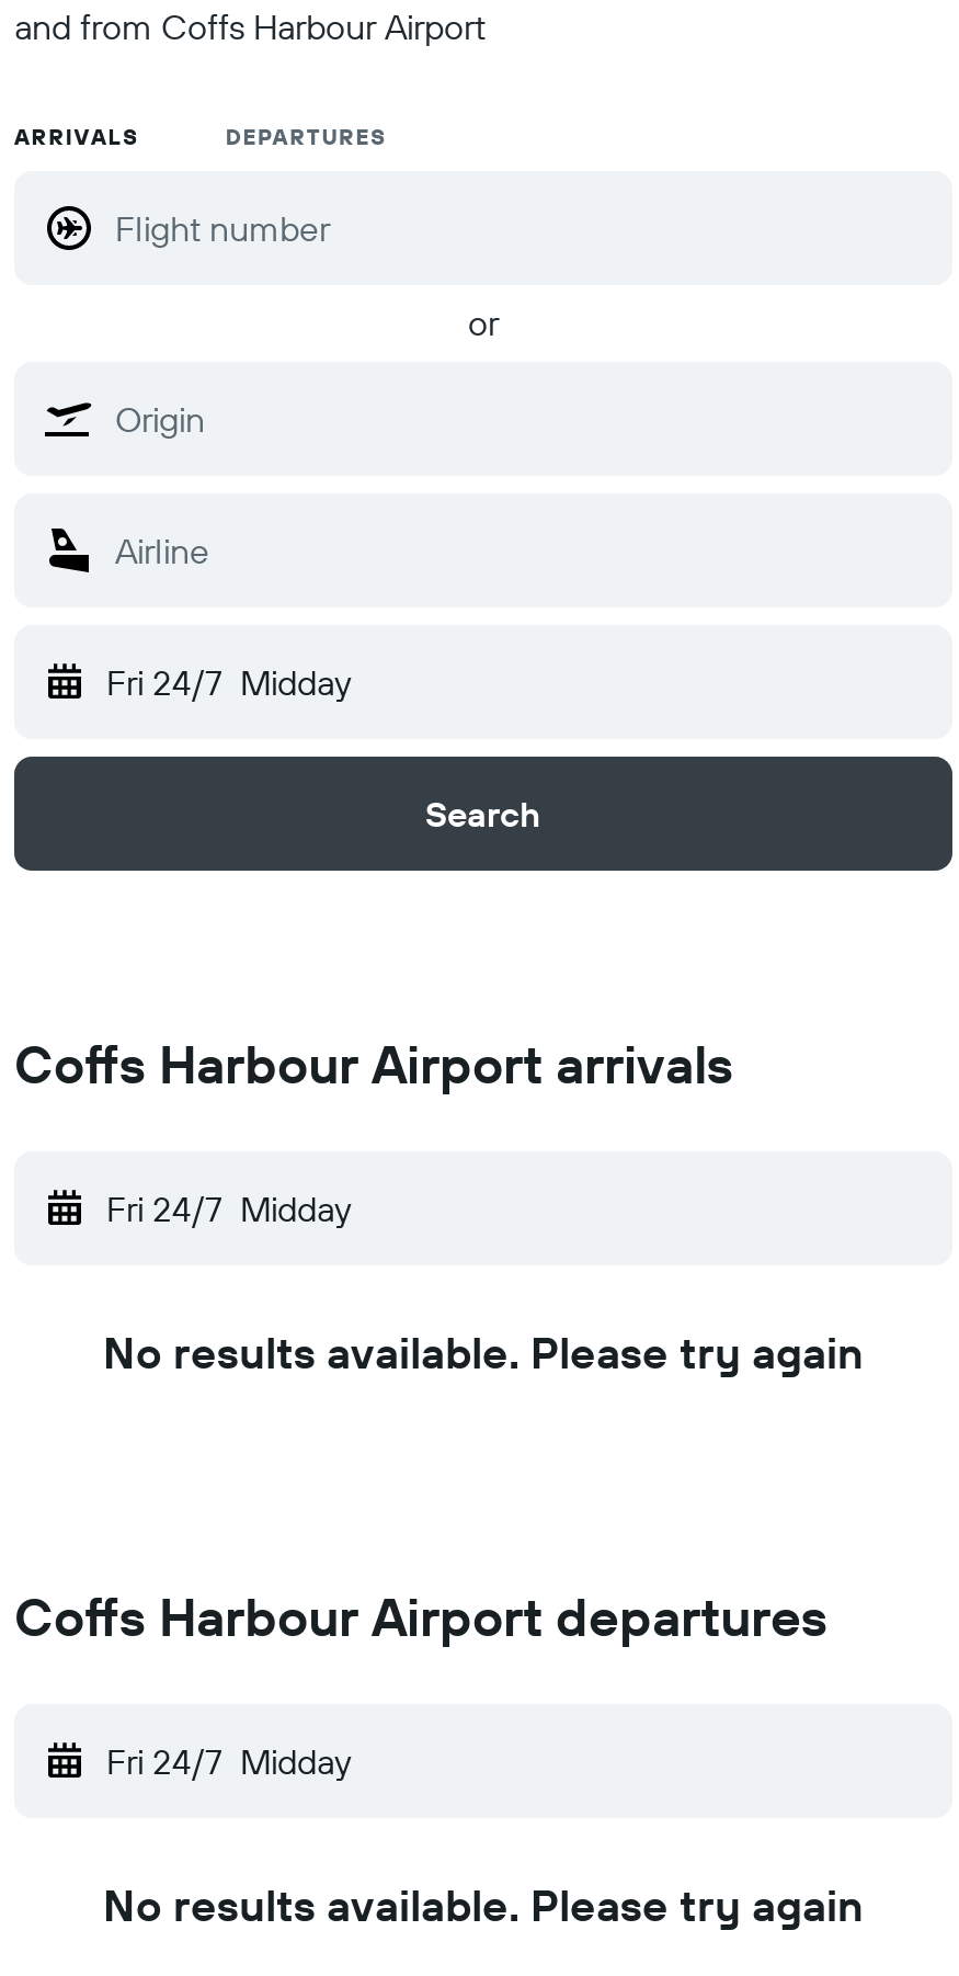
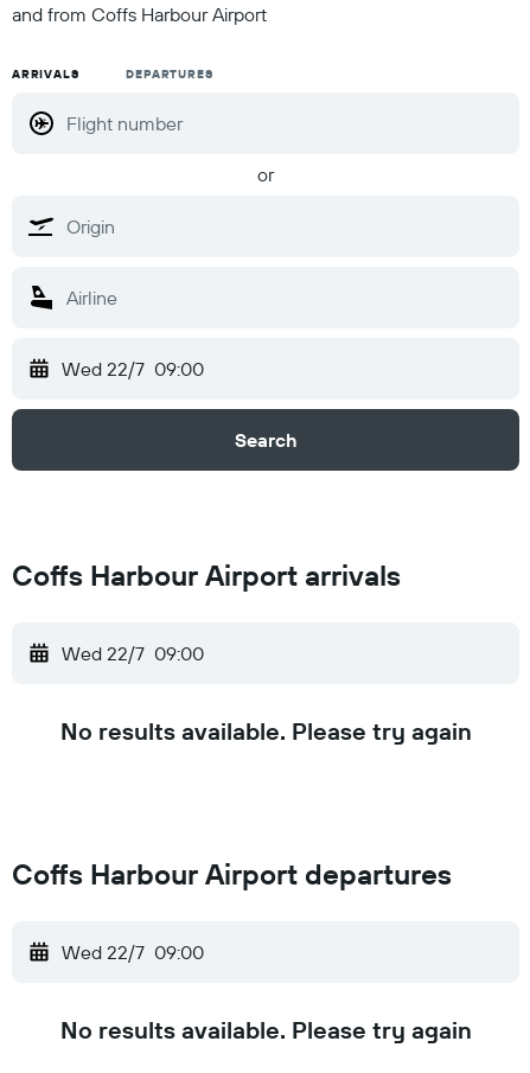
[106,660,352,704] Fri 24/7 Midday -> [62,357,204,381] Wed 22/7 09:00
[106,1186,352,1230] Fri 24/7 Midday -> [62,641,204,665] Wed 22/7 09:00
[106,1739,352,1783] Fri 24/7 Midday -> [62,940,204,964] Wed 22/7 09:00

